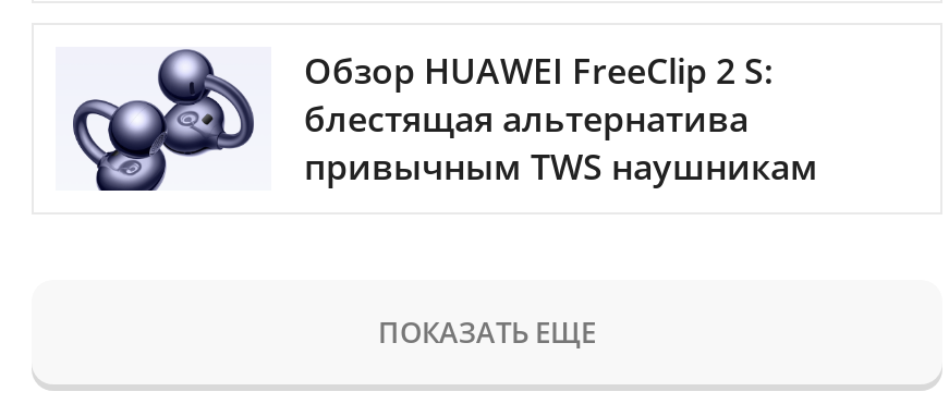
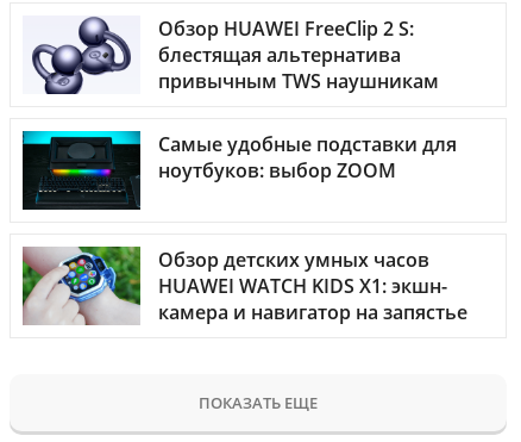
none -> [21,130,467,325] [image] | Самые удобные подставки для | ноутбуков: выбор ZOOM | Обзор детских умных часов | HUAWEI WATCH KIDS X1: экшн- | камера и навигатор на запястье
none -> [21,245,142,326] [image]

